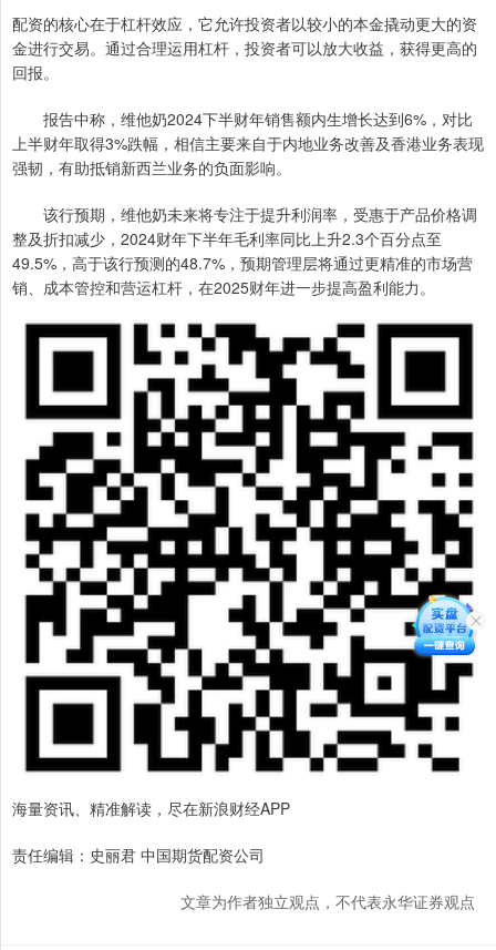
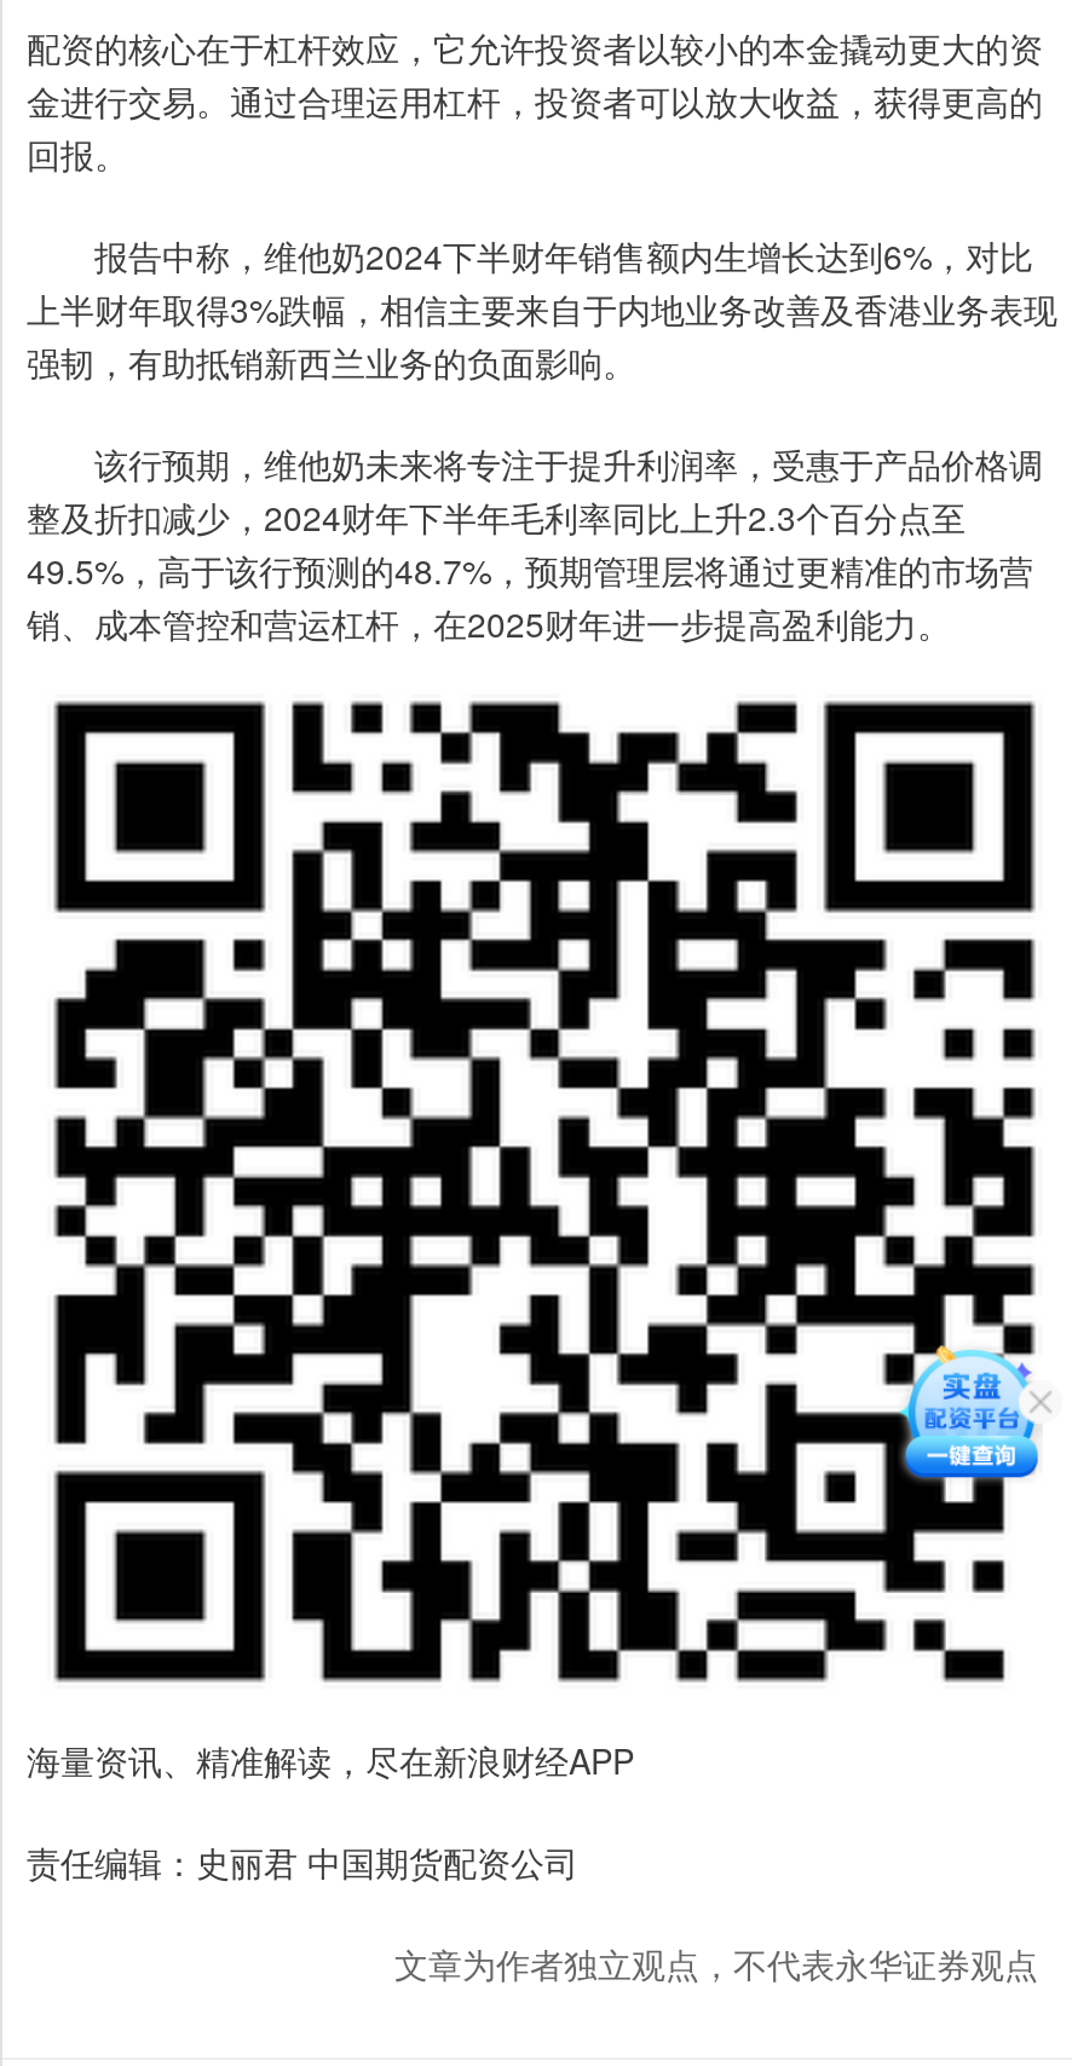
[411,594,479,680] [image] -> [900,1295,1043,1482] [image]

